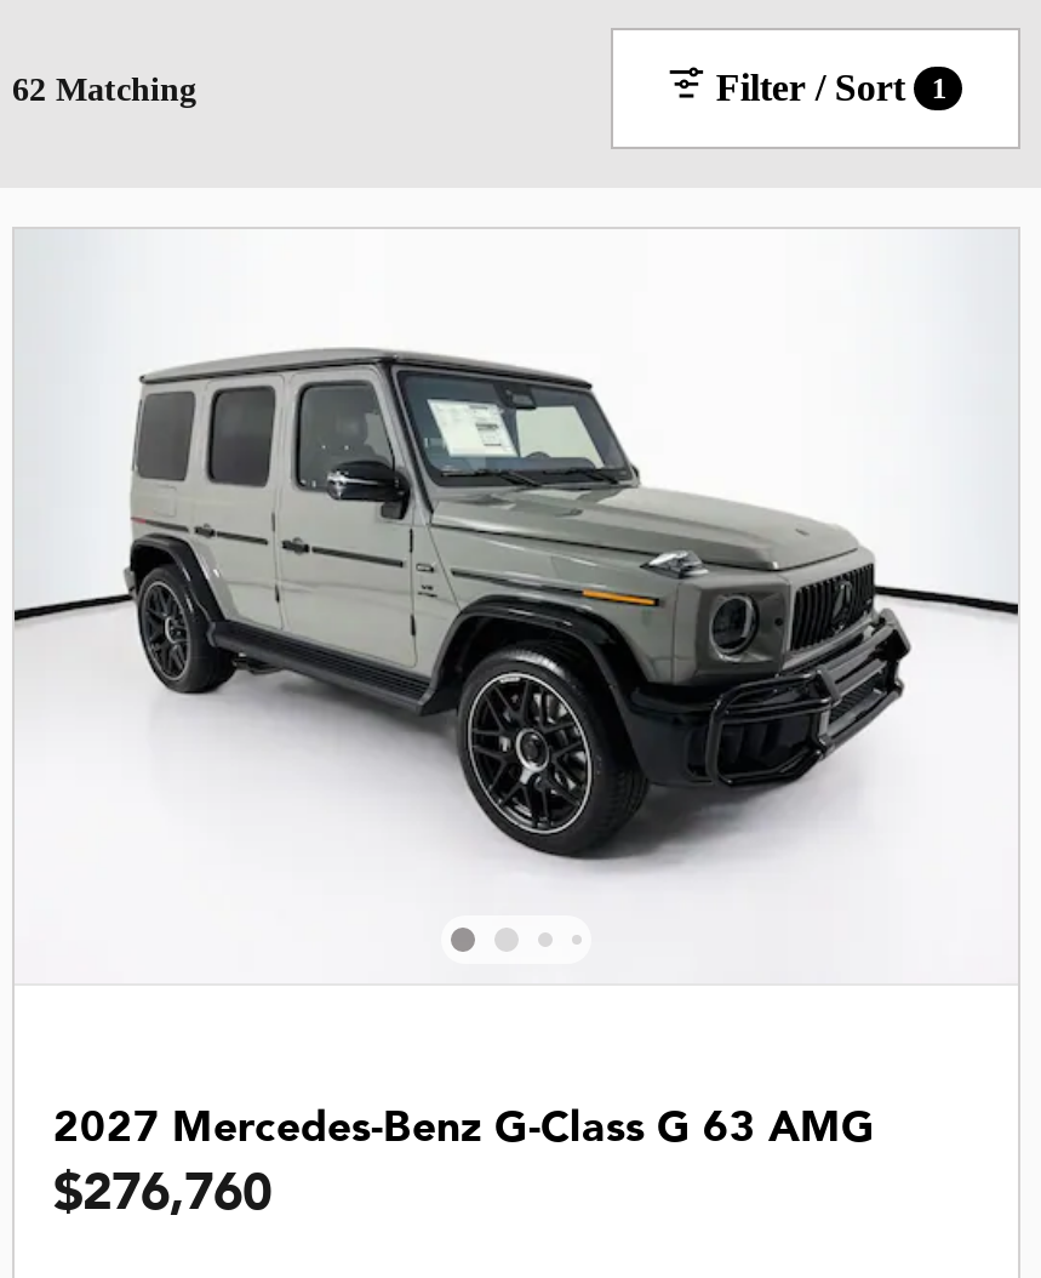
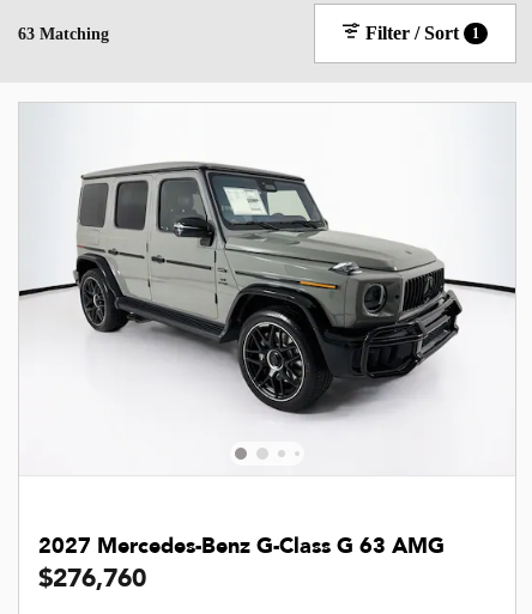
[12,72,196,108] 62 Matching -> [18,25,109,43] 63 Matching

